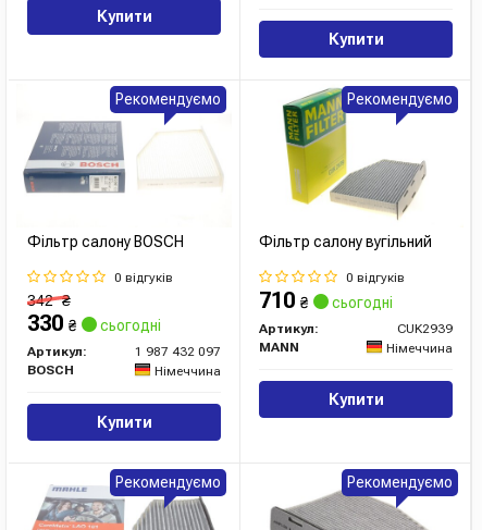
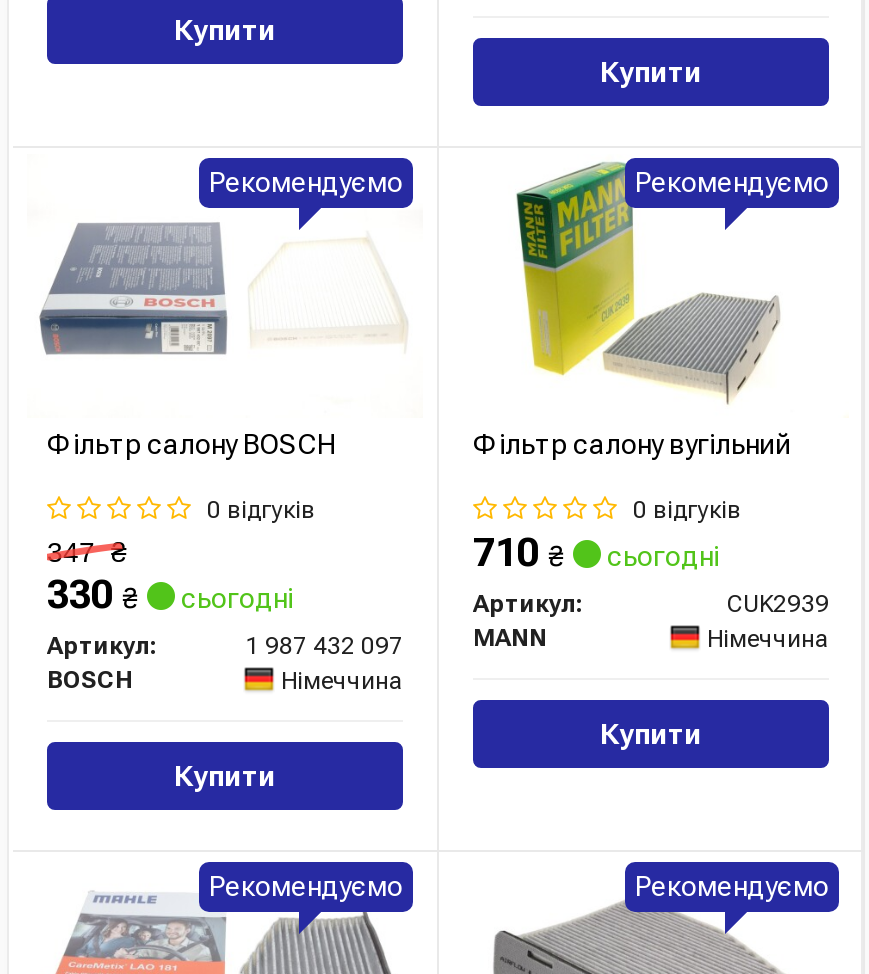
[27,292,71,309] 342₴ -> [47,536,127,568] 347₴

